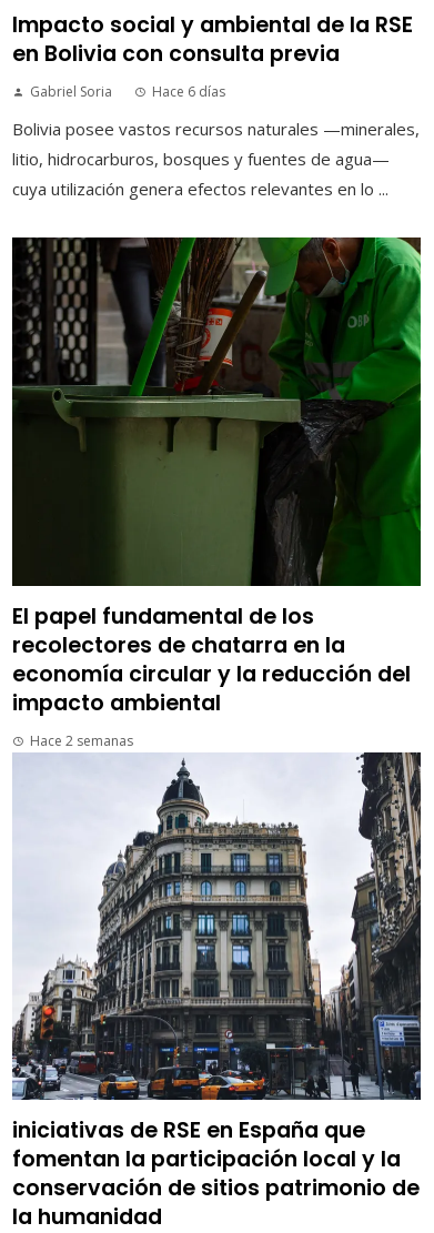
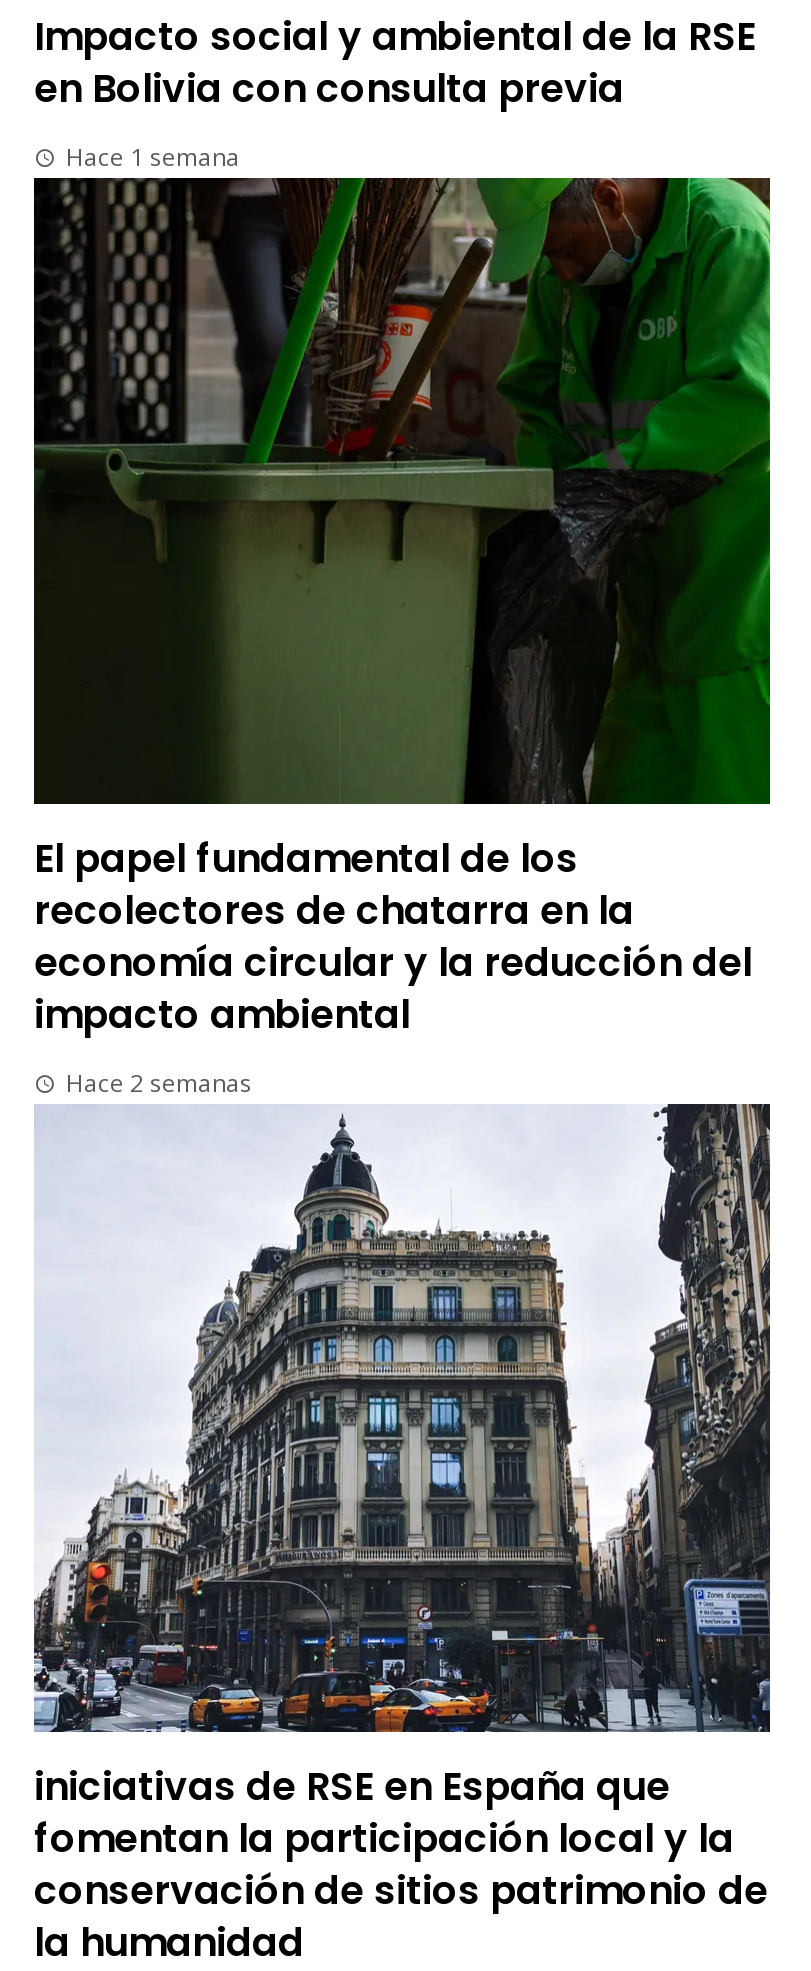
[12,82,420,200] Gabriel Soria | Hace 6 días | Bolivia posee vastos recursos naturales —minerales, | litio, hidrocarburos, bosques y fuentes de agua— | cuya utilización genera efectos relevantes en lo ... -> [66,139,240,173] Hace 1 semana

